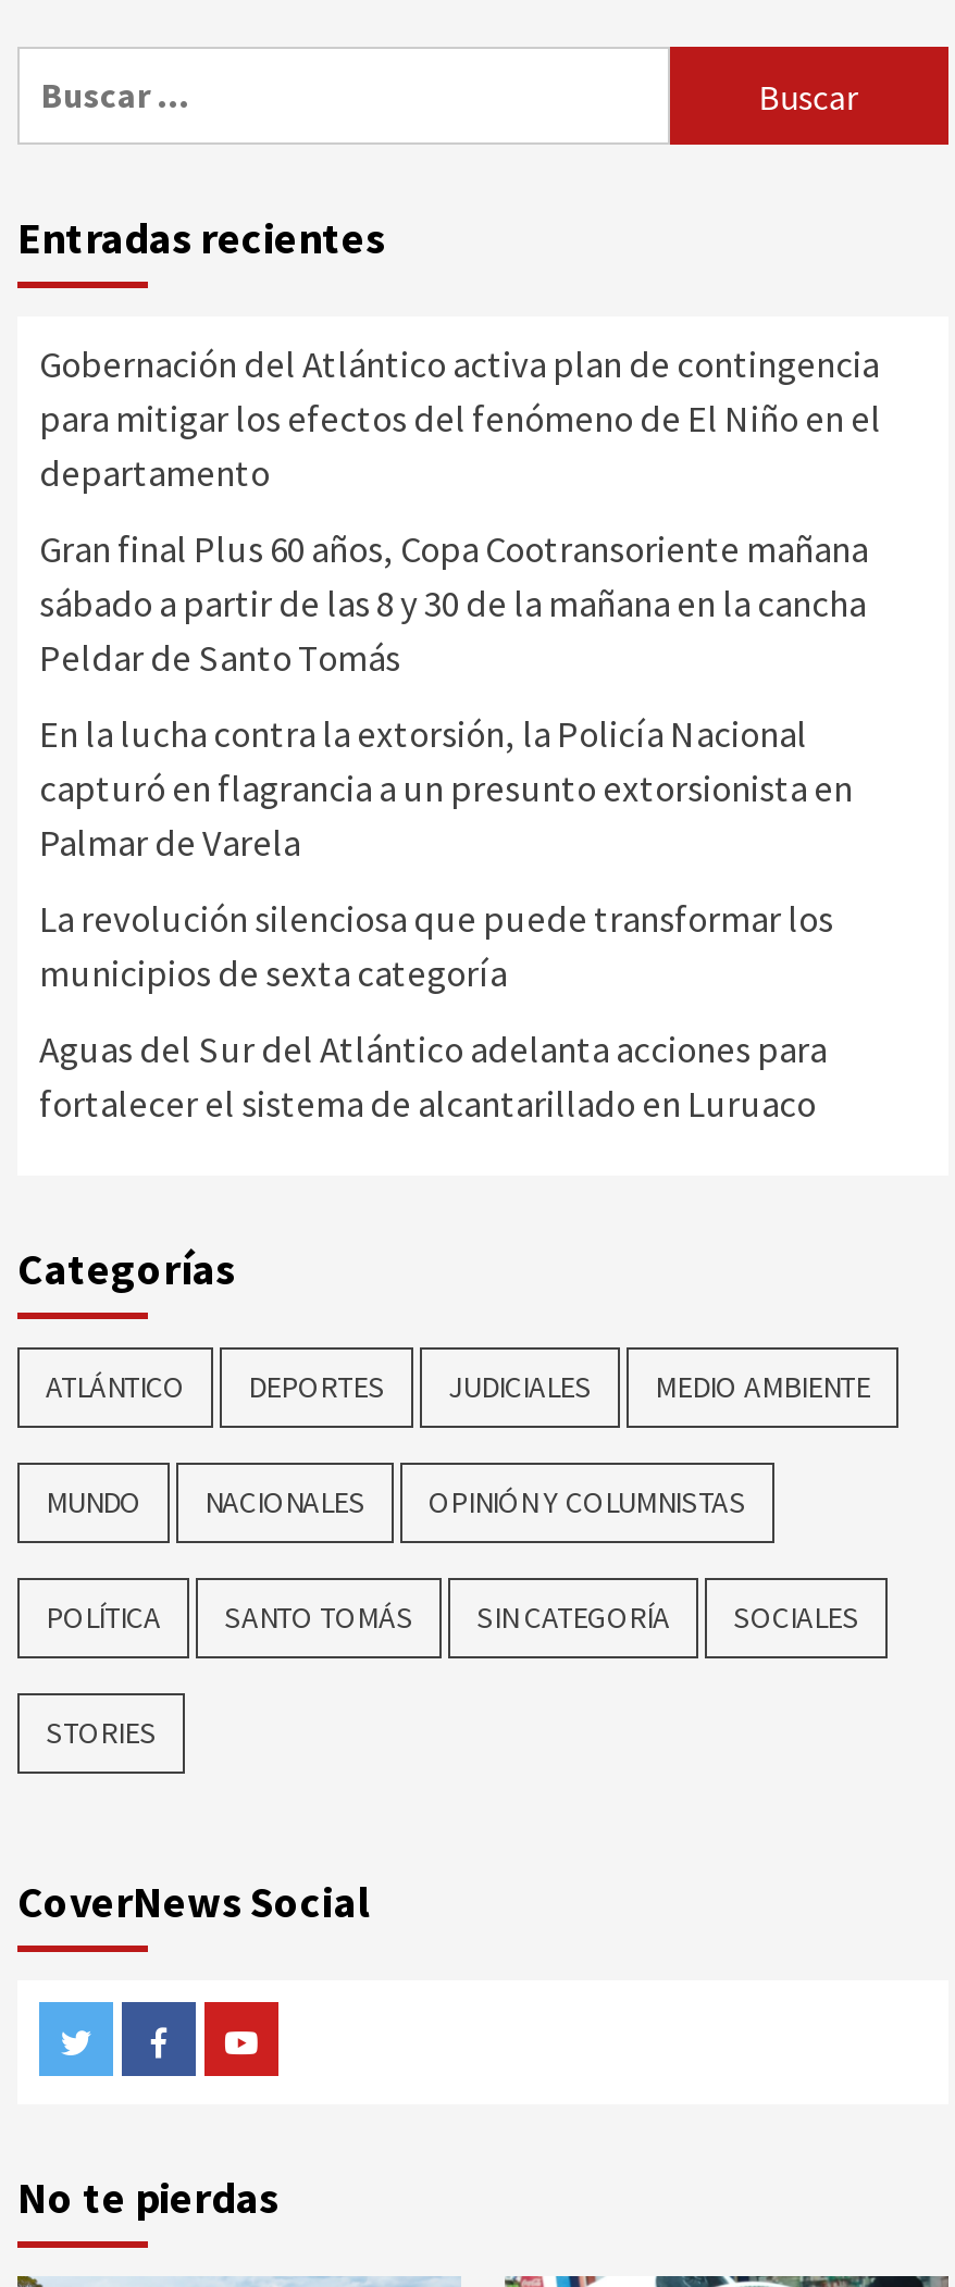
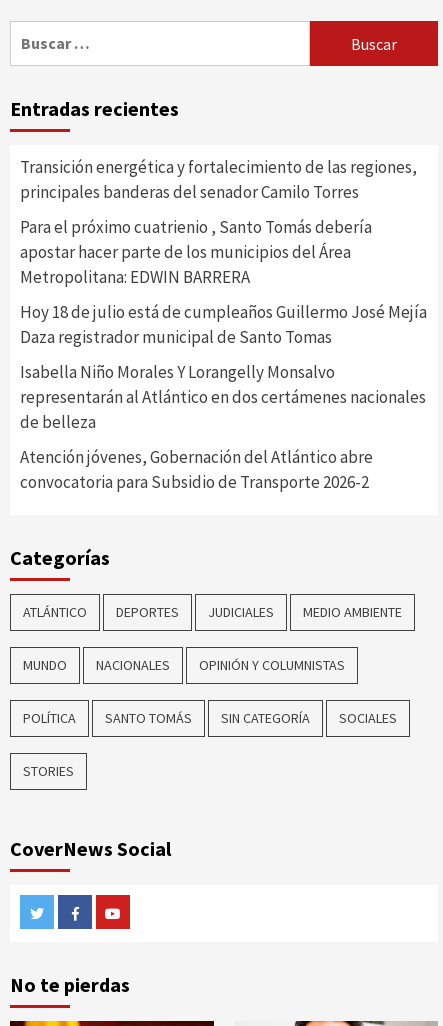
[39,340,881,497] Gobernación del Atlántico activa plan de contingencia | para mitigar los efectos del fenómeno de El Niño en el | departamento -> [20,156,417,203] Transición energética y fortalecimiento de las regiones, | principales banderas del senador Camilo Torres
[39,525,868,682] Gran final Plus 60 años, Copa Cootransoriente mañana | sábado a partir de las 8 y 30 de la mañana en la cancha | Peldar de Santo Tomás -> [20,216,372,288] Para el próximo cuatrienio , Santo Tomás debería | apostar hacer parte de los municipios del Área | Metropolitana: EDWIN BARRERA
[39,710,853,867] En la lucha contra la extorsión, la Policía Nacional | capturó en flagrancia a un presunto extorsionista en | Palmar de Varela -> [20,301,427,348] Hoy 18 de julio está de cumpleaños Guillermo José Mejía | Daza registrador municipal de Santo Tomas
[39,895,833,997] La revolución silenciosa que puede transformar los | municipios de sexta categoría -> [20,361,426,433] Isabella Niño Morales Y Lorangelly Monsalvo | representarán al Atlántico en dos certámenes nacionales | de belleza
[39,1026,827,1128] Aguas del Sur del Atlántico adelanta acciones para | fortalecer el sistema de alcantarillado en Luruaco -> [20,446,373,493] Atención jóvenes, Gobernación del Atlántico abre | convocatoria para Subsidio de Transporte 2026-2

